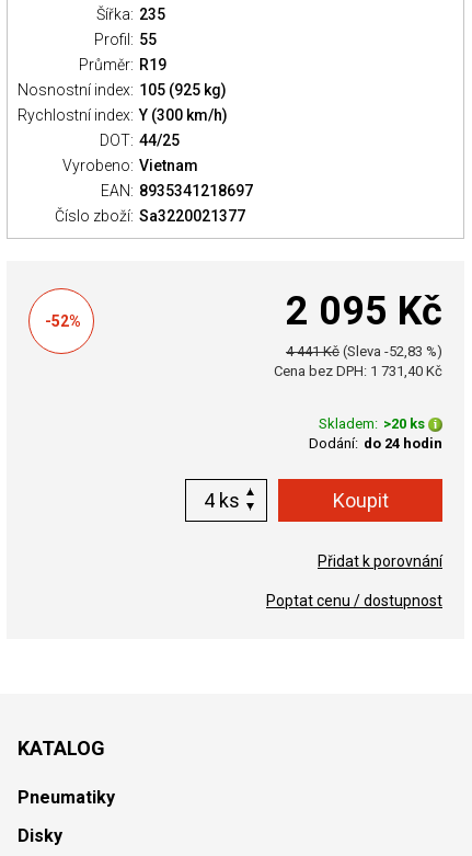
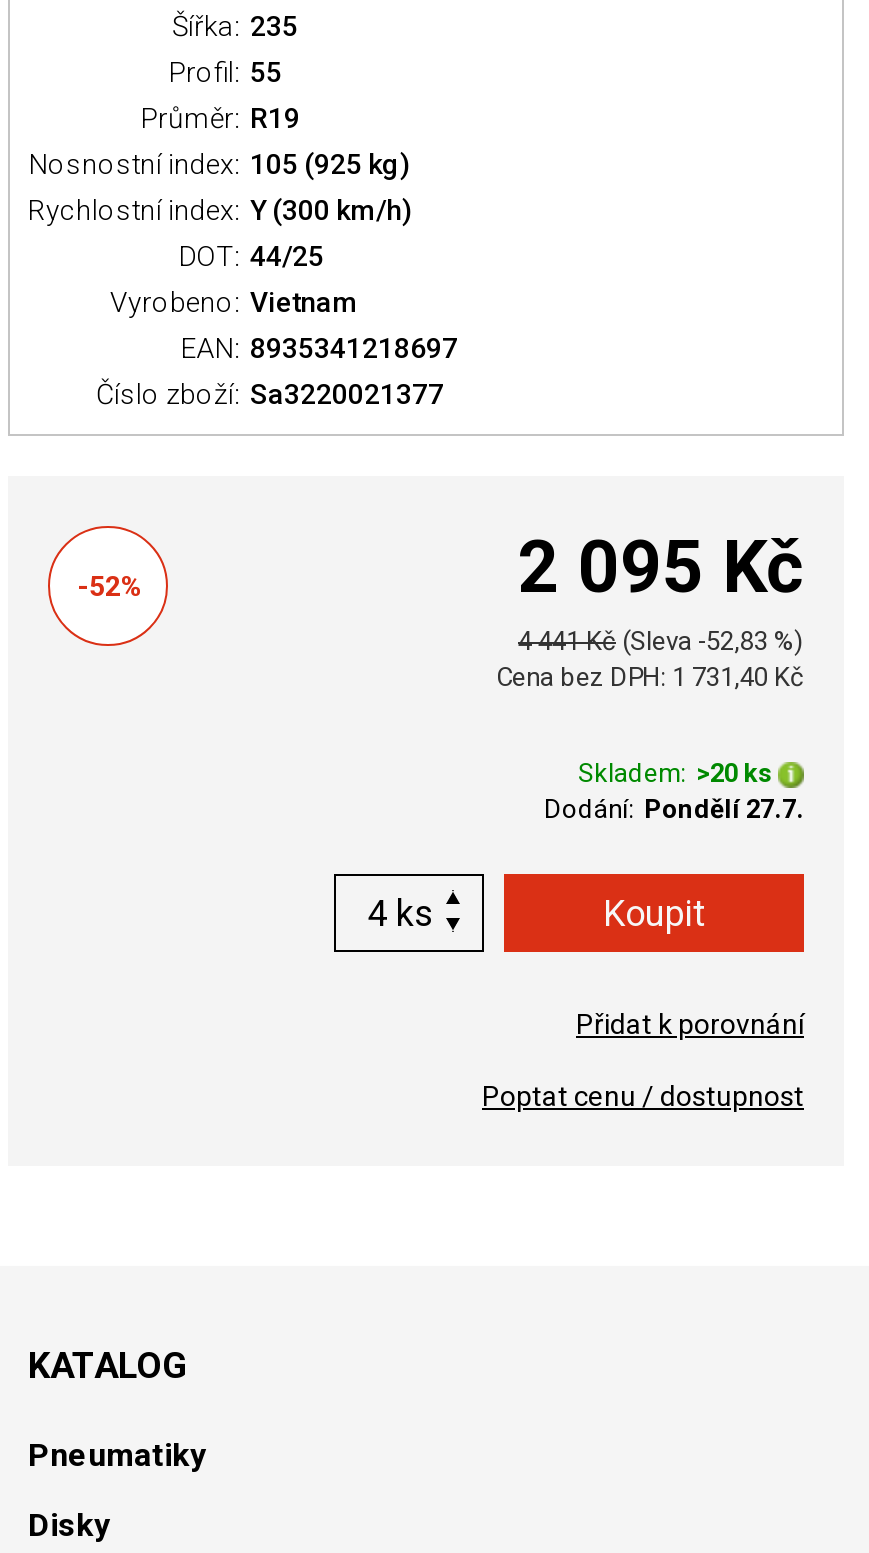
[309,435,442,452] Dodání: do 24 hodin -> [544,794,804,824] Dodání: Pondělí 27.7.

